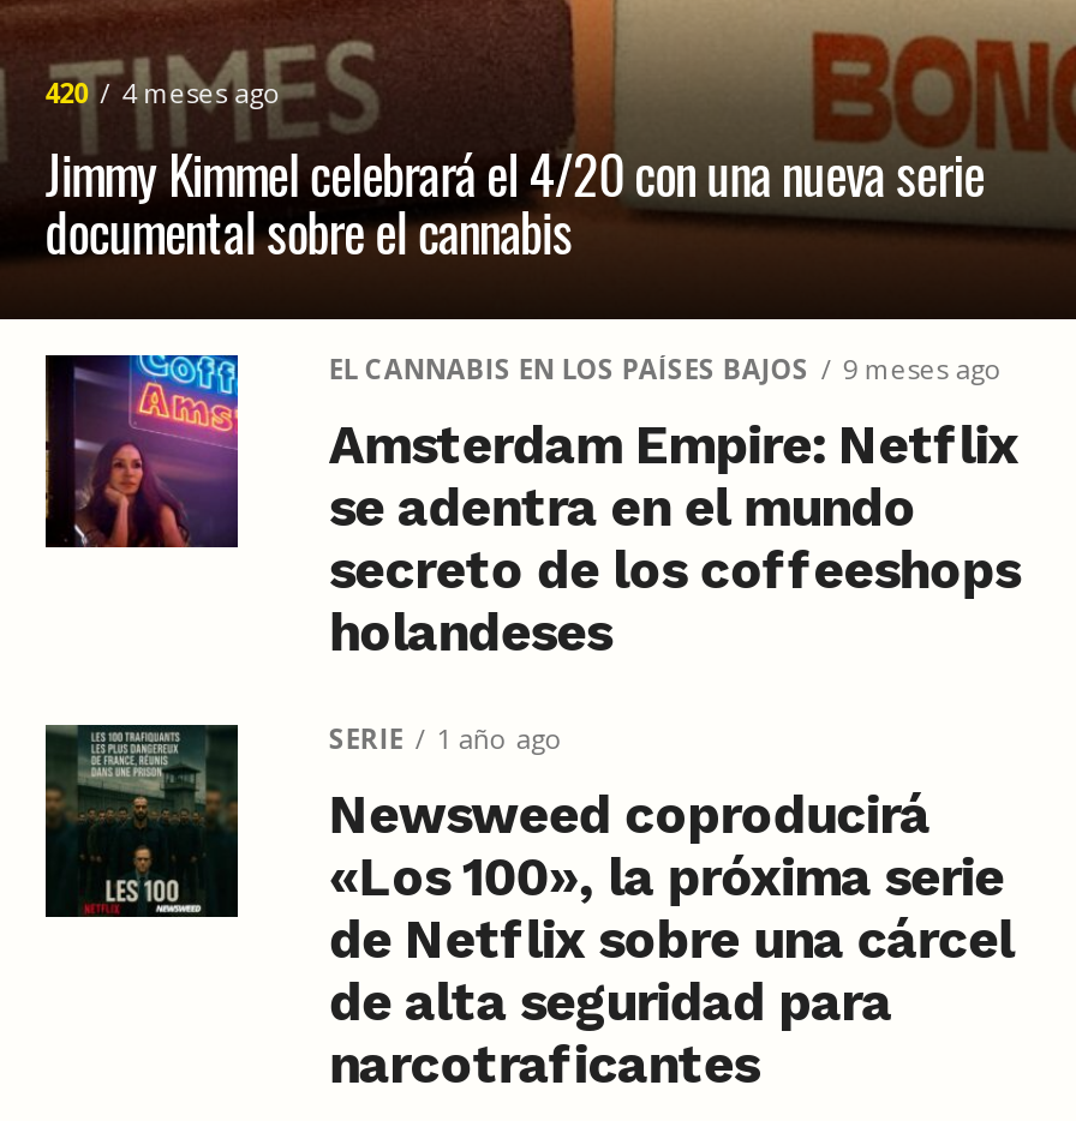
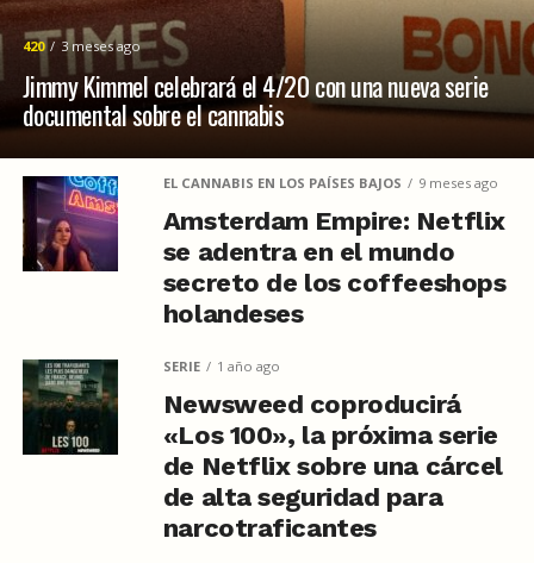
[45,74,283,110] 420 4 meses ago -> [22,37,140,55] 420 3 meses ago

